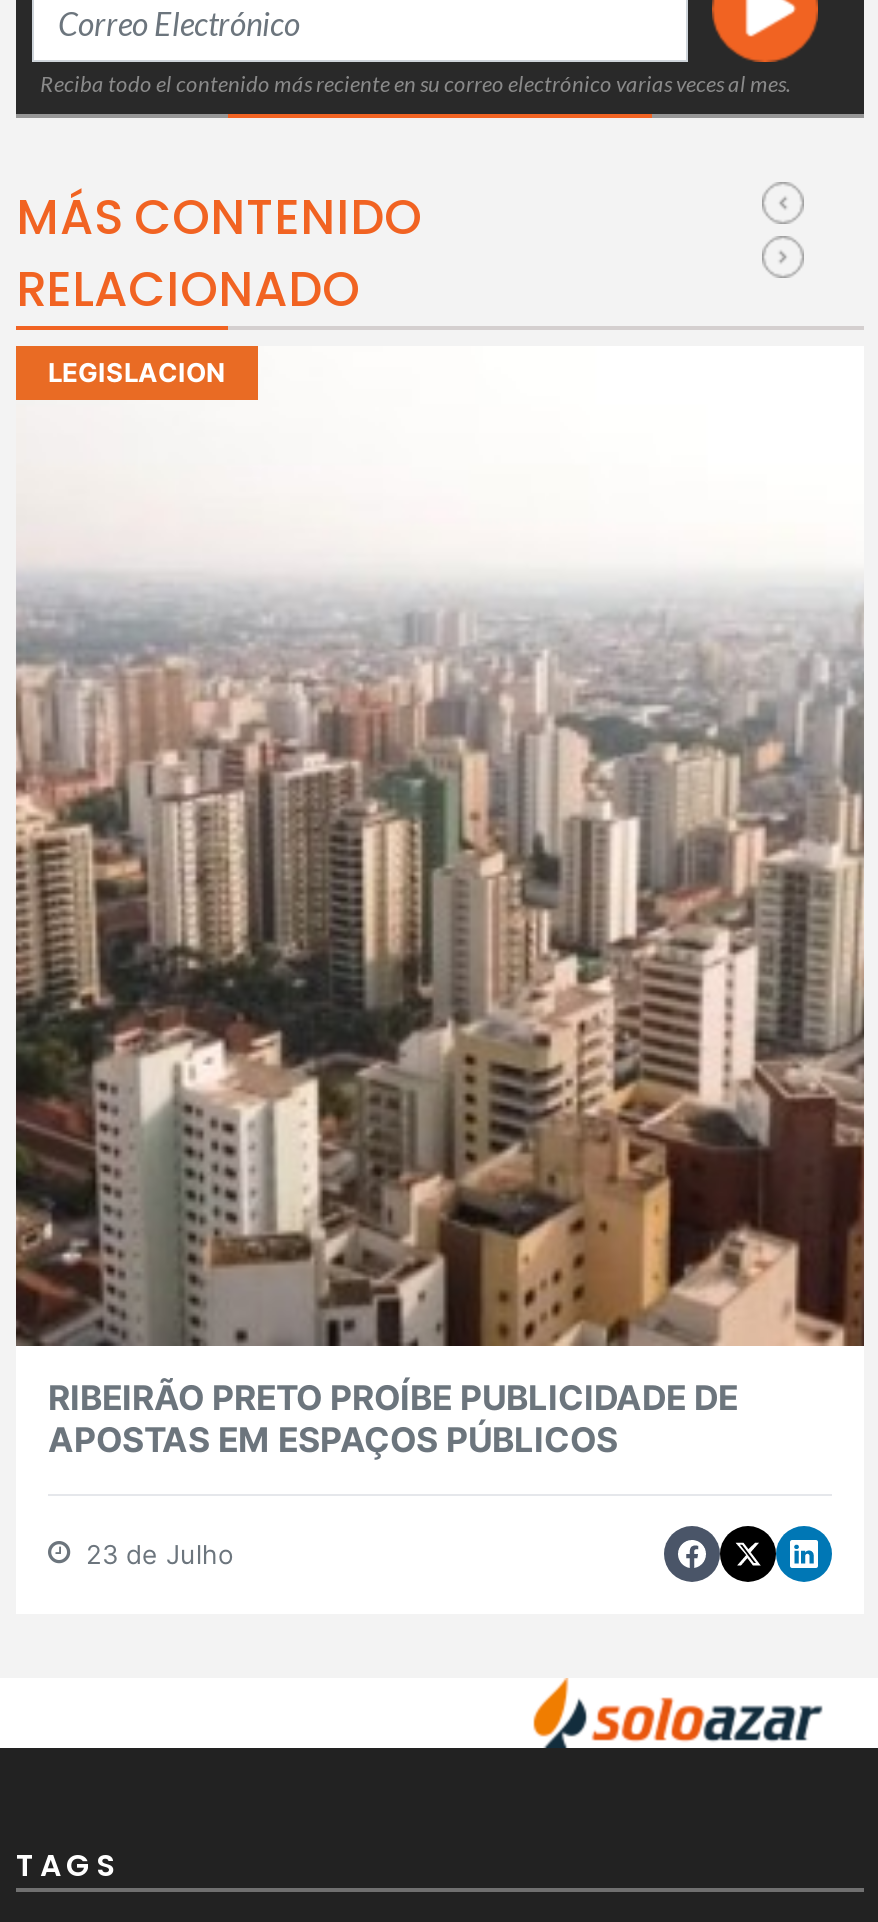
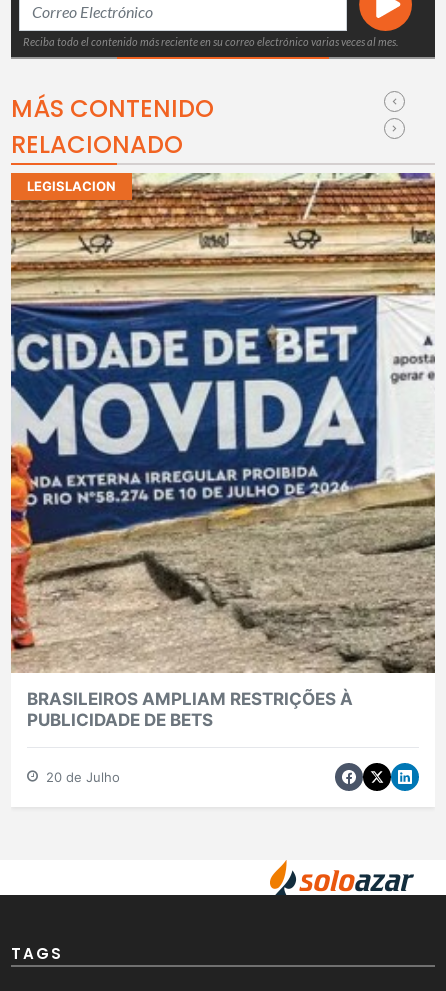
[14,346,866,1461] [image] | RIBEIRÃO PRETO PROÍBE PUBLICIDADE DE | APOSTAS EM ESPAÇOS PÚBLICOS -> [10,172,436,730] [image] | BRASILEIROS AMPLIAM RESTRIÇÕES À | PUBLICIDADE DE BETS
[78,1539,234,1571] 23 de Julho -> [42,769,120,785] 20 de Julho

